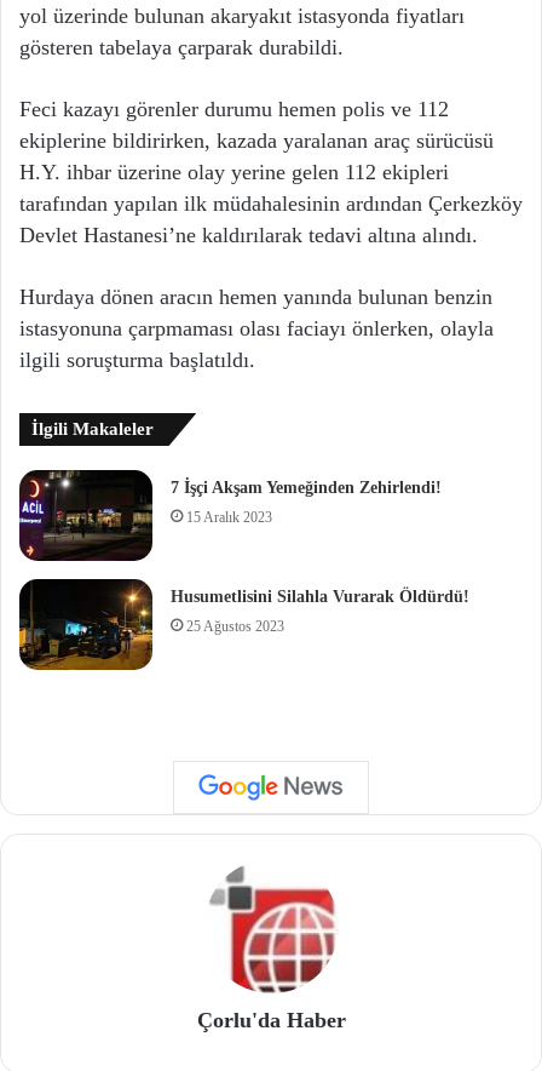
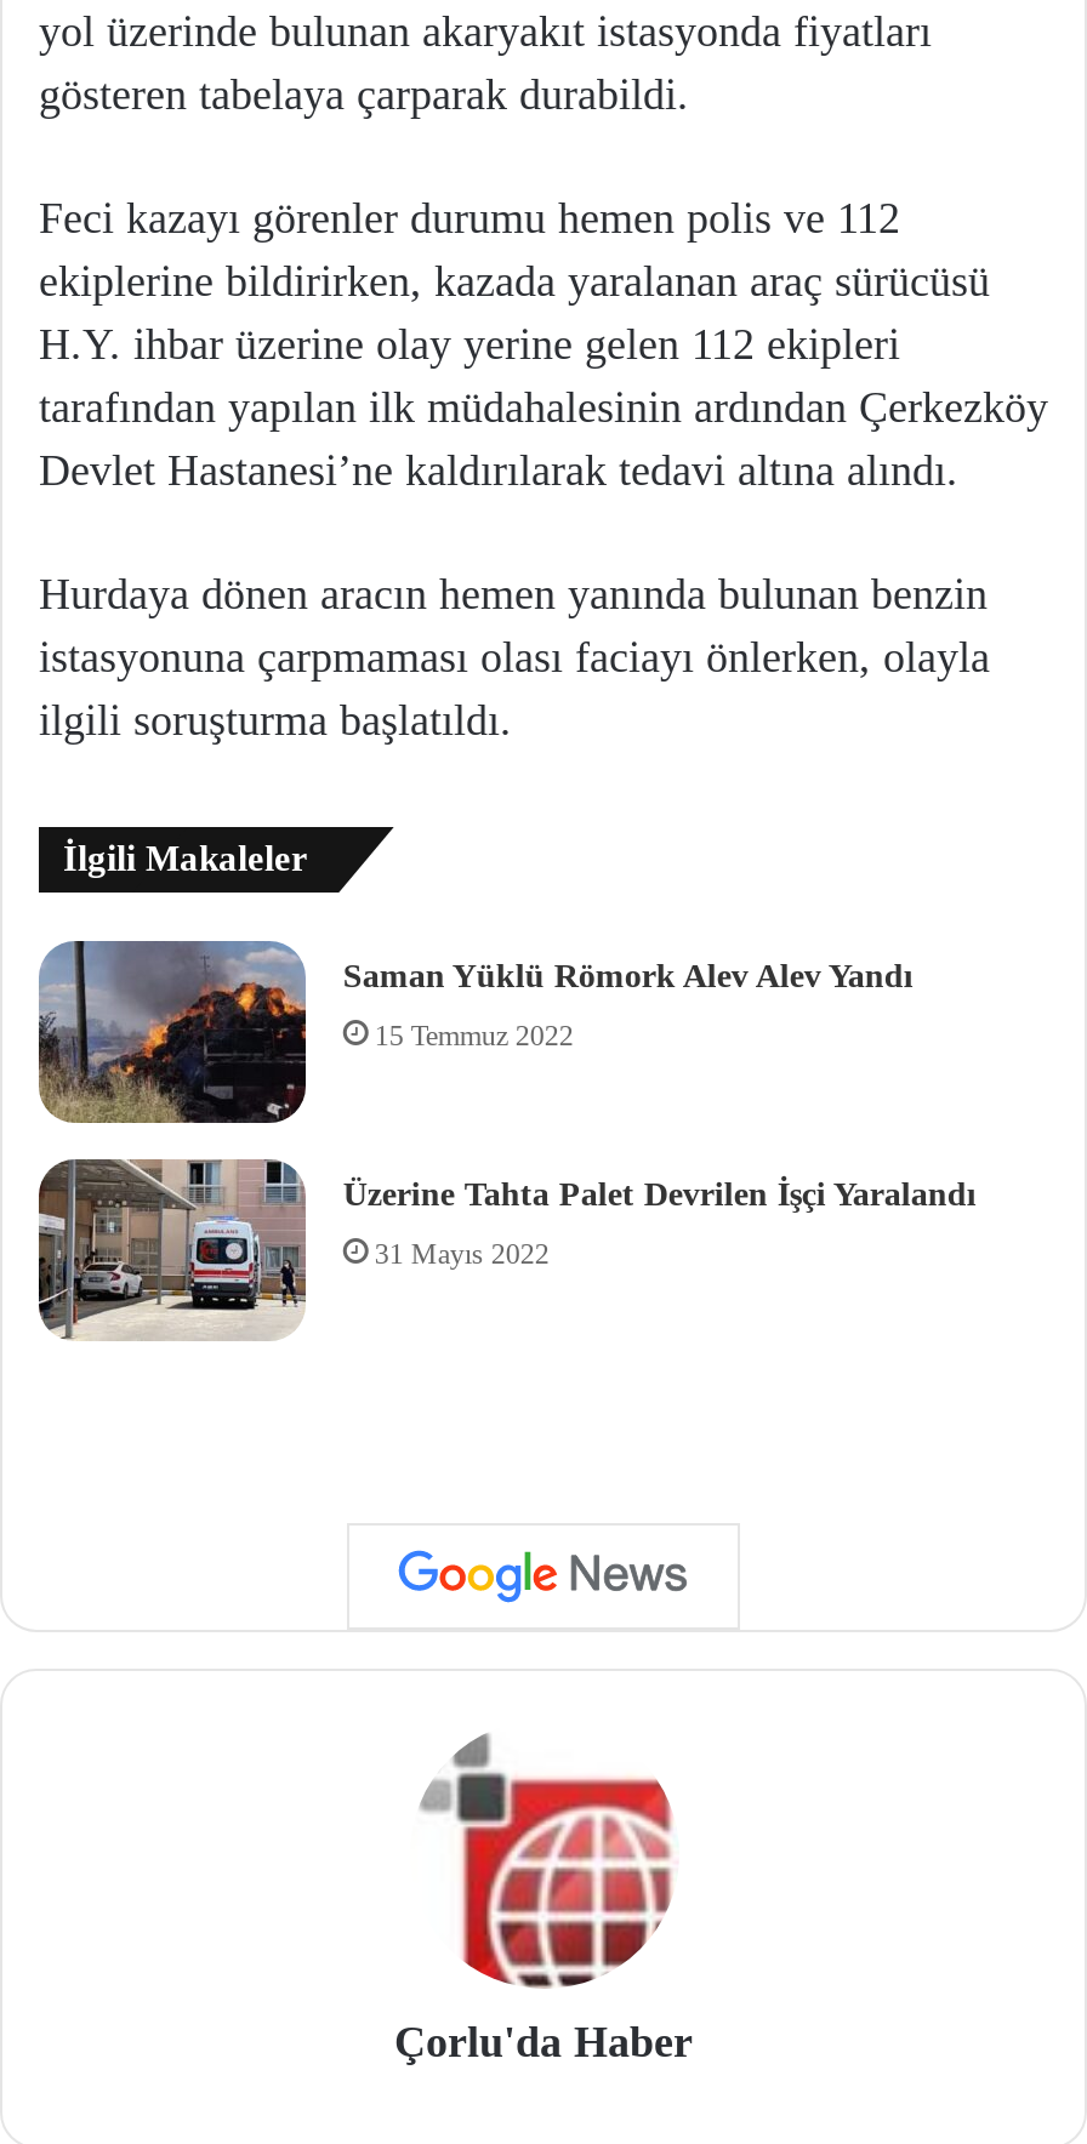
[18,469,442,562] [image] | 7 İşçi Akşam Yemeğinden Zehirlendi! -> [36,939,913,1125] [image] | Saman Yüklü Römork Alev Alev Yandı
[187,509,273,526] 15 Aralık 2023 -> [374,1019,573,1053] 15 Temmuz 2022
[18,578,470,671] [image] | Husumetlisini Silahla Vurarak Öldürdü! -> [36,1157,976,1341] [image] | Üzerine Tahta Palet Devrilen İşçi Yaralandı
[187,618,285,635] 25 Ağustos 2023 -> [374,1238,549,1272] 31 Mayıs 2022

